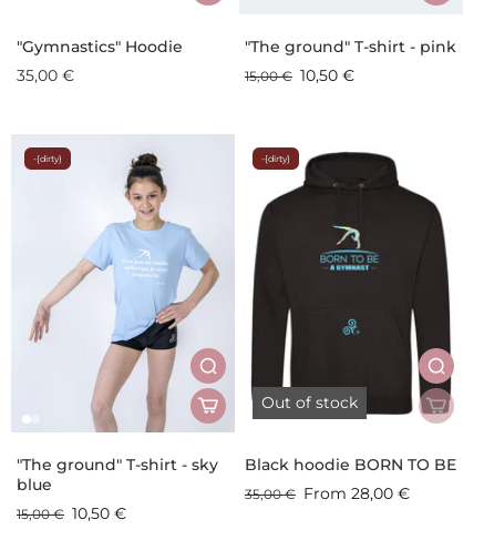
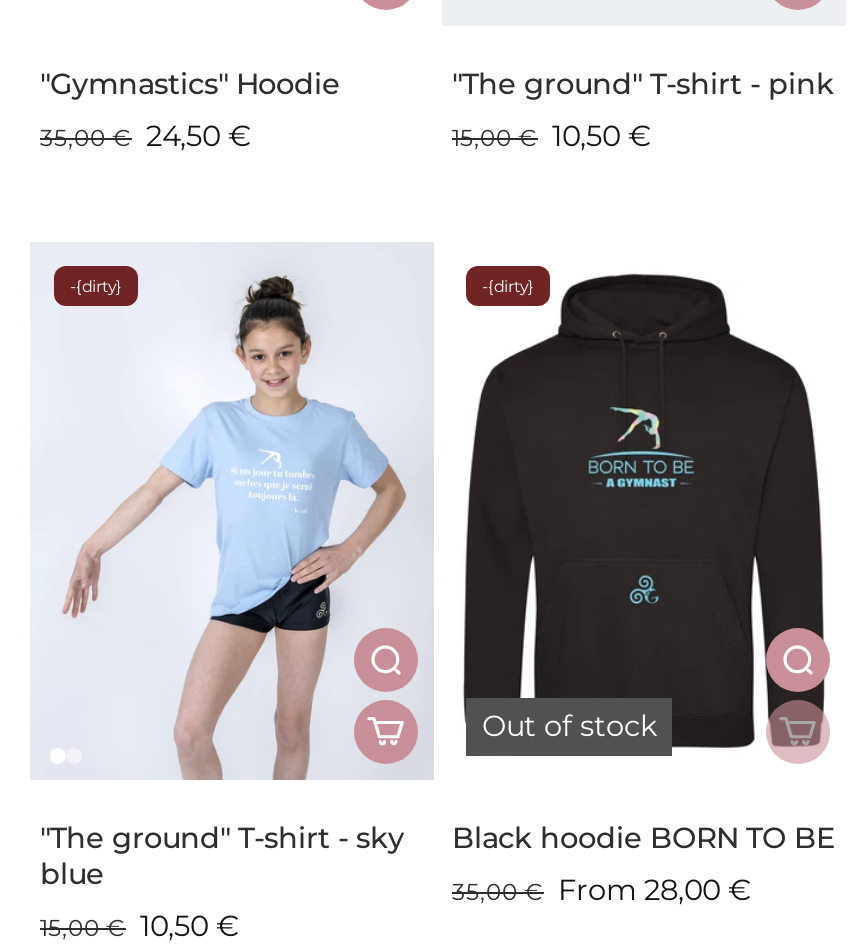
[17,65,74,85] 35,00 € -> [40,118,250,154] 35,00 € 24,50 €

